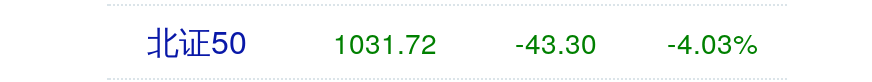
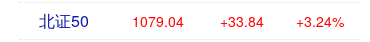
[333,21,437,61] 1031.72 -> [132,11,184,31] 1079.04
[515,21,597,61] -43.30 -> [220,11,264,31] +33.84
[667,21,757,61] -4.03% -> [296,11,344,31] +3.24%

